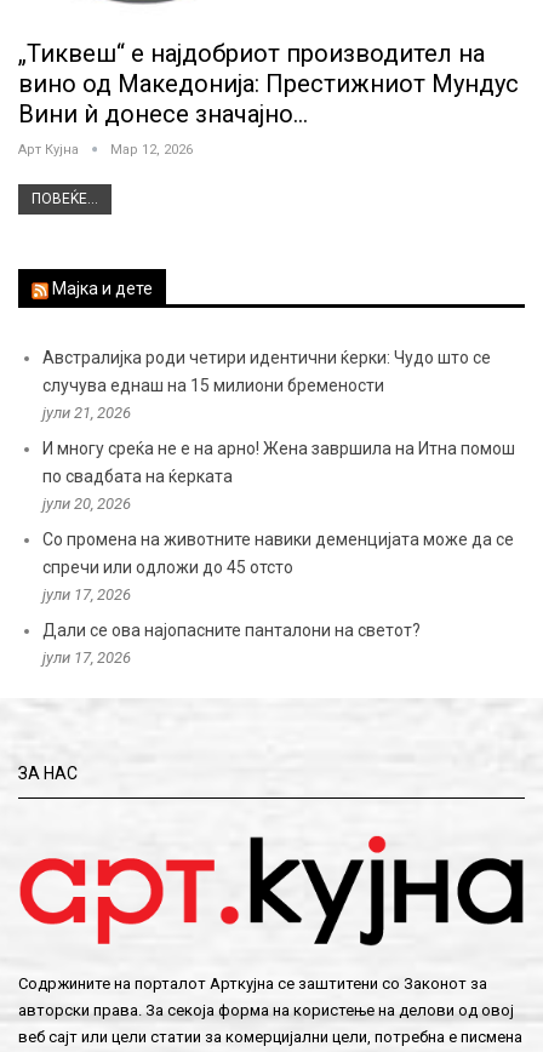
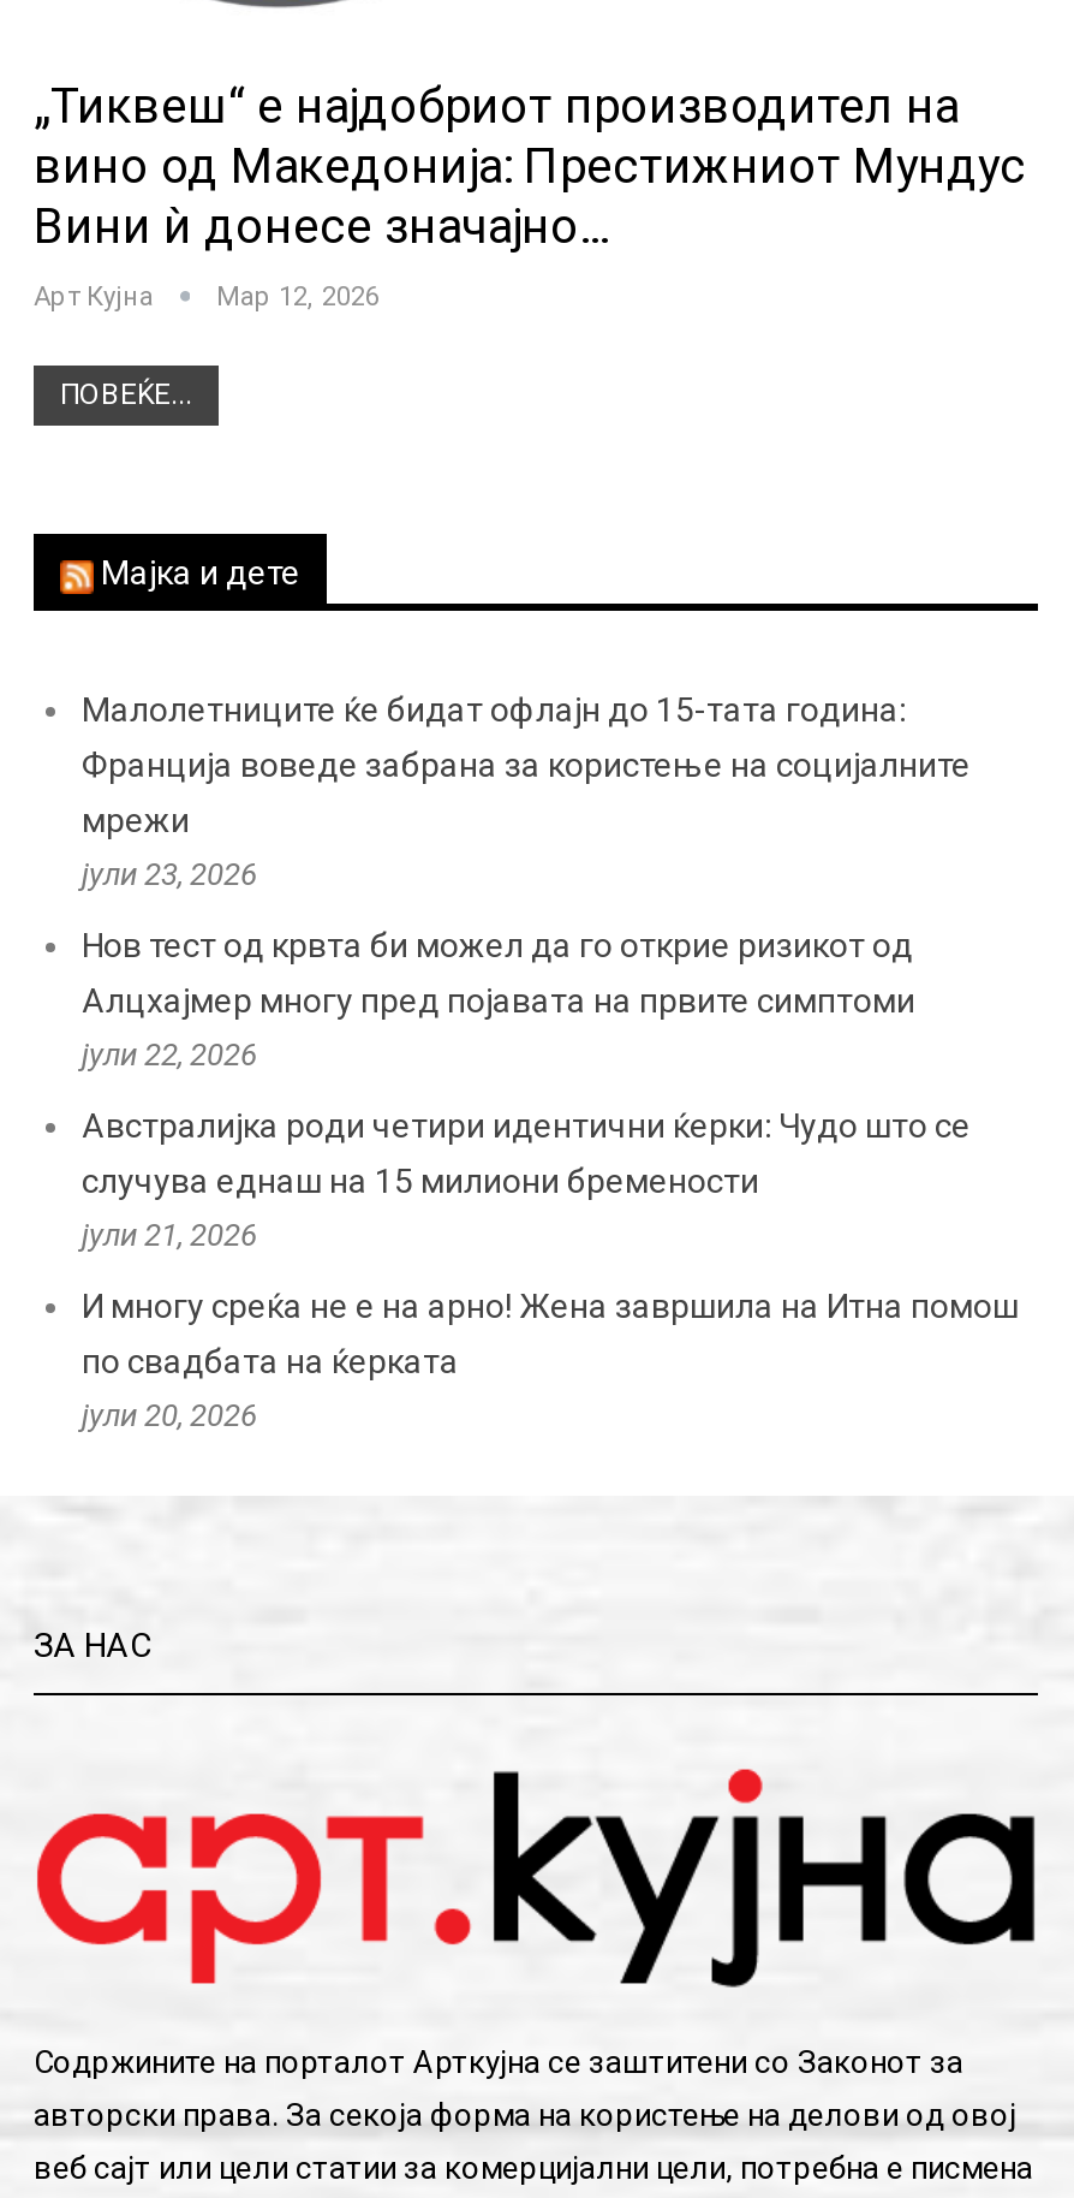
none -> [82,690,971,1072] Малолетниците ќе бидат офлајн до 15-тата година: | Франција воведе забрана за користење на социјалните | мрежи | јули 23, 2026 | Нов тест од крвта би можел да го открие ризикот од | Алцхајмер многу пред појавата на првите симптоми | јули 22, 2026
moved [42,348,515,513] -> [82,1106,1019,1433]: Австралијка роди четири идентични ќерки: Чудо што се | случува еднаш на 15 милиони бремености | јули 21, 2026 | И многу среќа не е на арно! Жена завршила на Итна помош | по свадбата на ќерката | јули 20, 2026
[42,530,514,666] Со промена на животните навики деменцијата може да се | спречи или одложи до 45 отсто | јули 17, 2026 | Дали се ова најопасните панталони на светот? | јули 17, 2026 -> none

